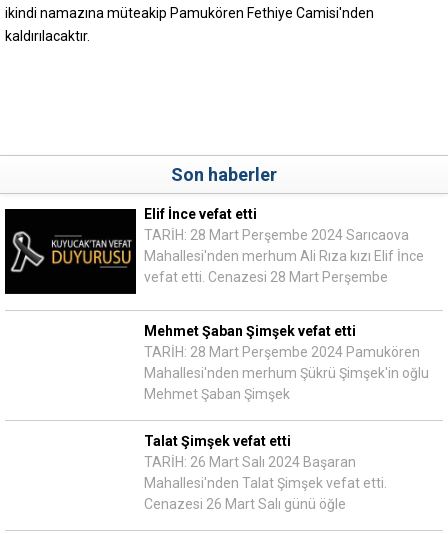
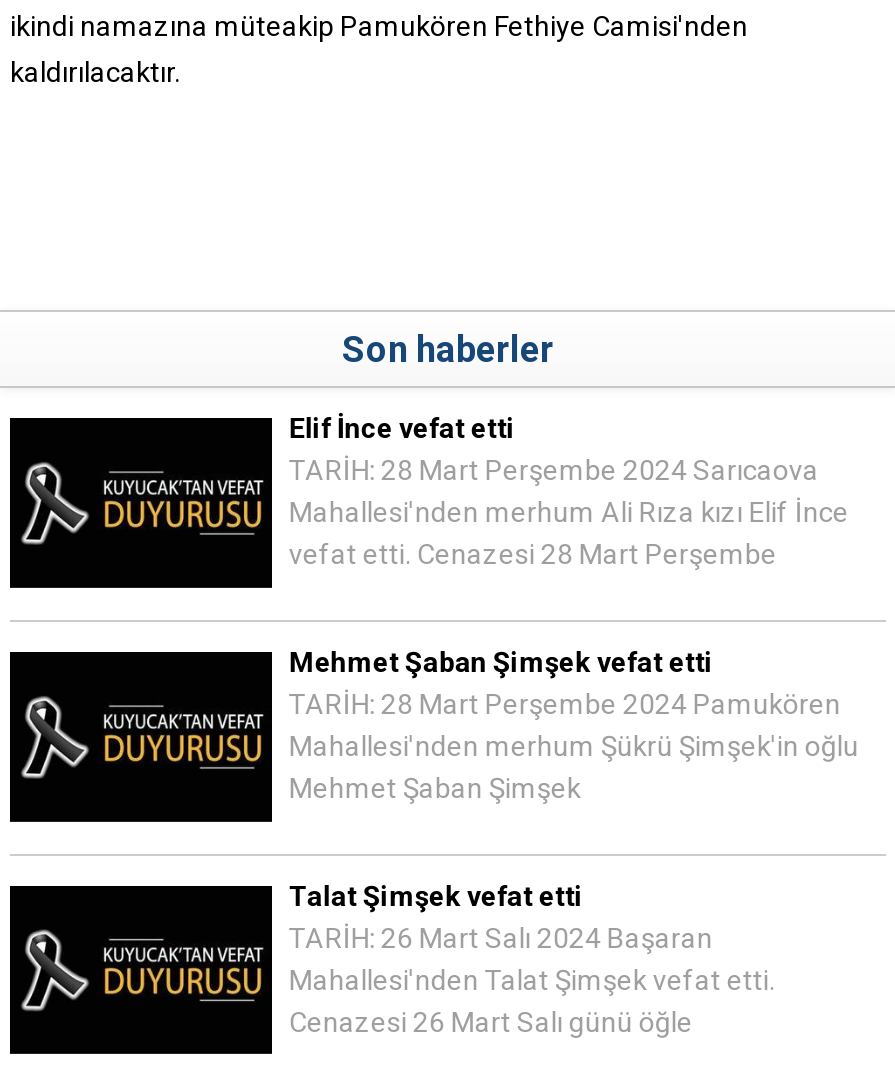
none -> [8,650,274,824] [image]
none -> [8,884,274,1056] [image]

